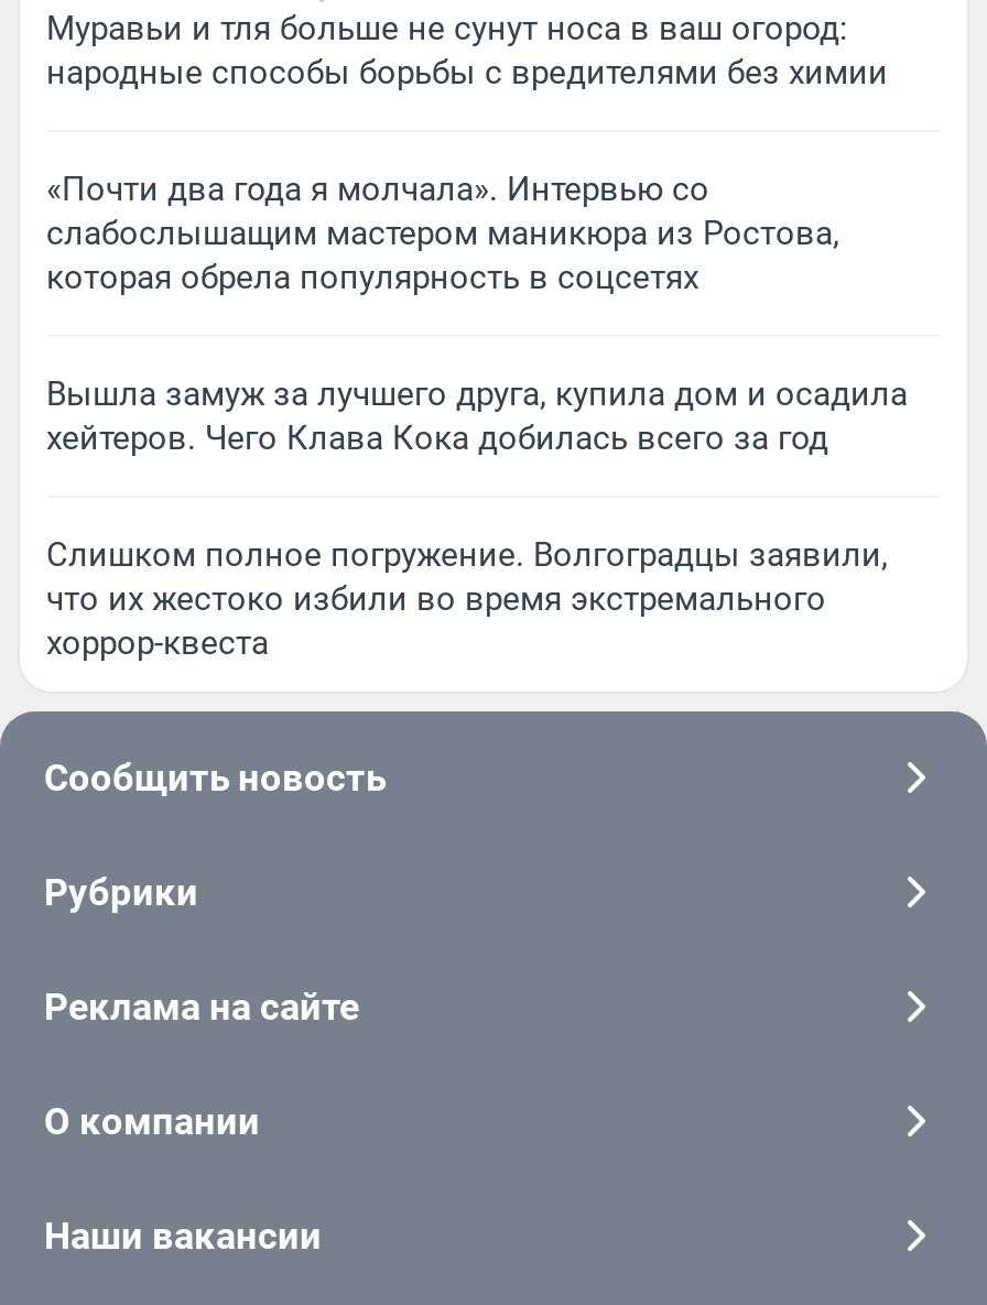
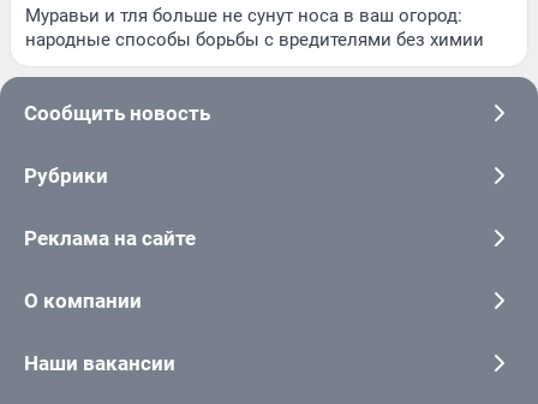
[46,169,908,662] «Почти два года я молчала». Интервью со | слабослышащим мастером маникюра из Ростова, | которая обрела популярность в соцсетях | Вышла замуж за лучшего друга, купила дом и осадила | хейтеров. Чего Клава Кока добилась всего за год | Слишком полное погружение. Волгоградцы заявили, | что их жестоко избили во время экстремального | хоррор-квеста -> none

